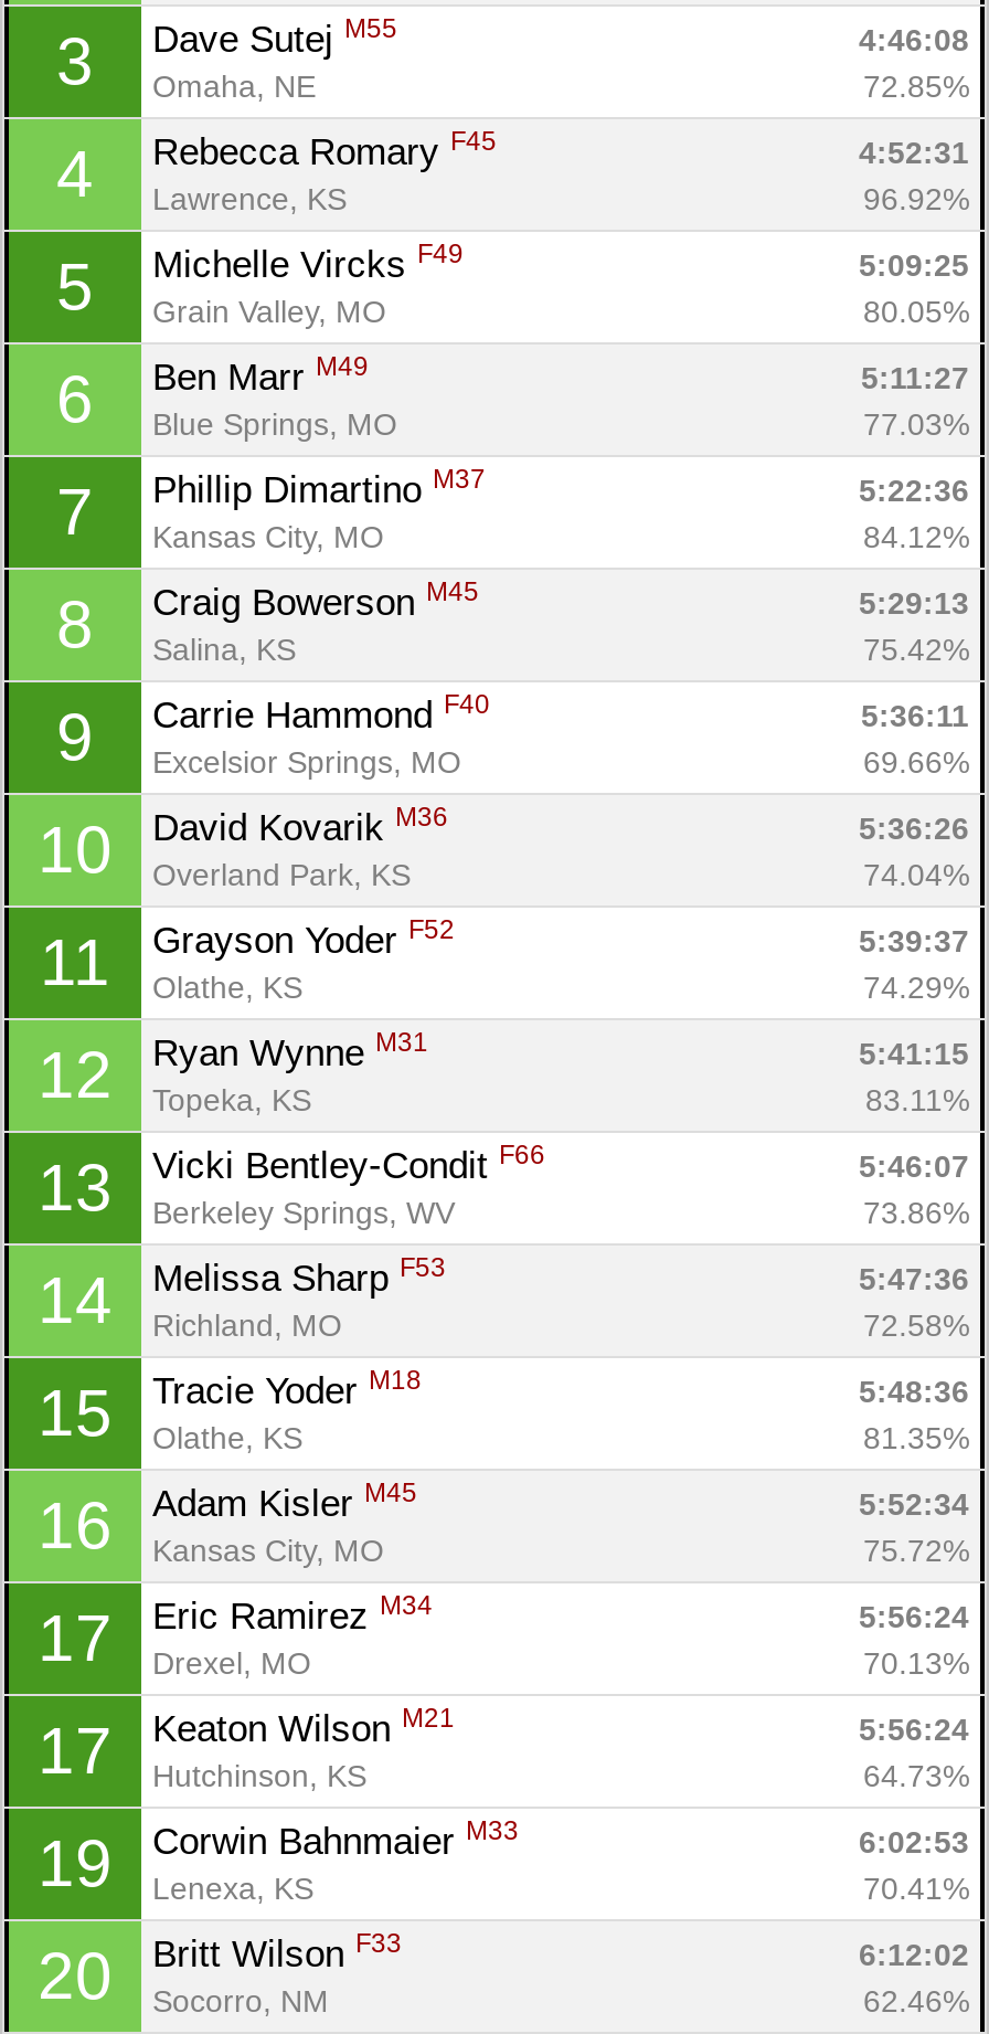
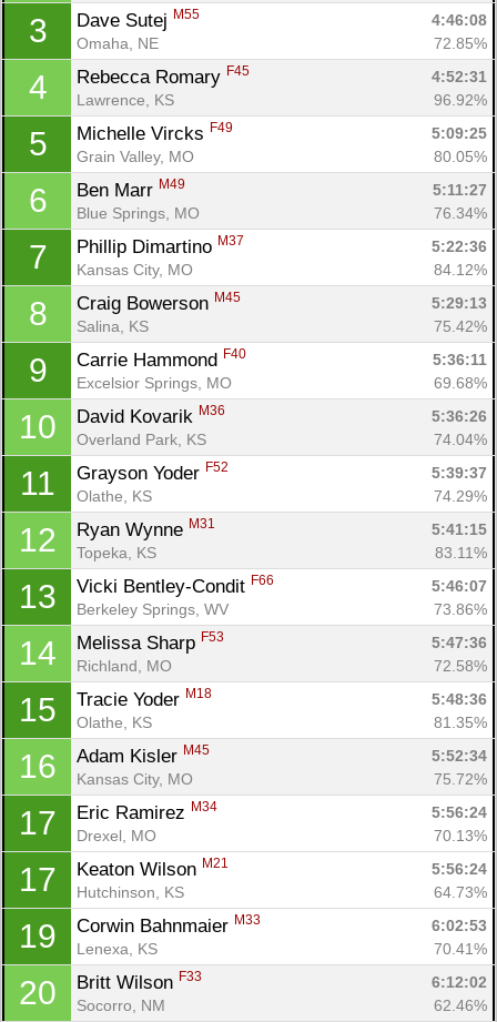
[863,406,969,441] 77.03% -> [434,204,487,222] 76.34%
[863,744,969,779] 69.66% -> [434,374,487,392] 69.68%

